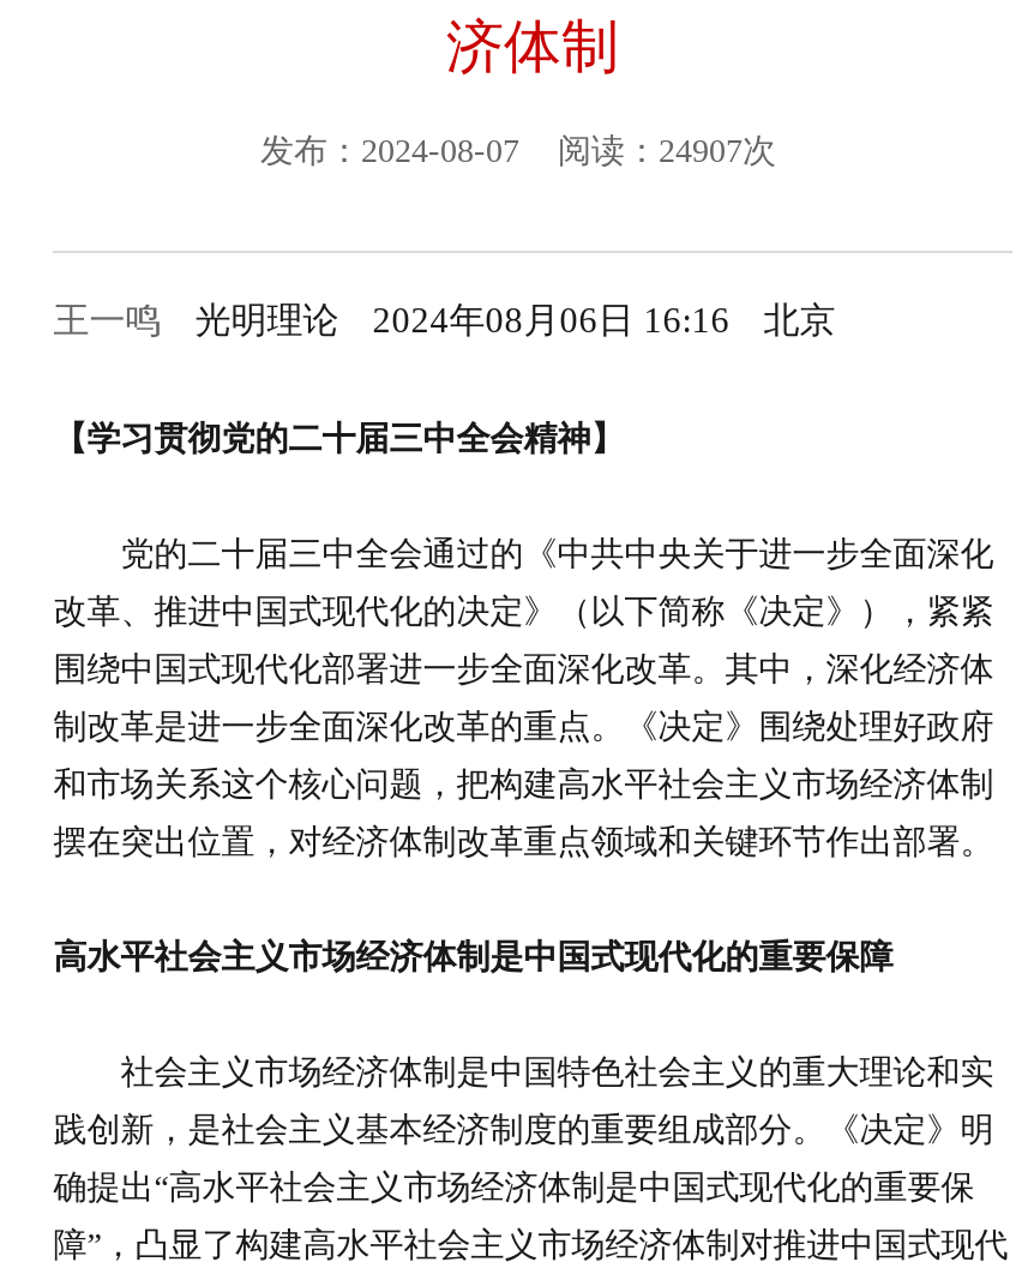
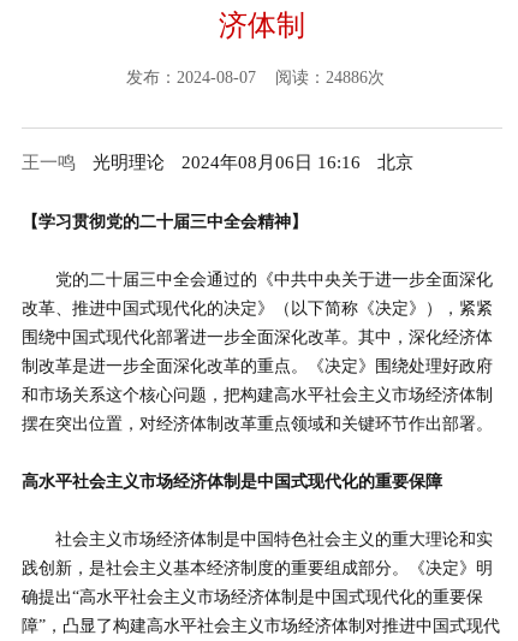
[260,133,805,169] 发布：2024-08-07 阅读：24907次 -> [126,69,398,87] 发布：2024-08-07 阅读：24886次

